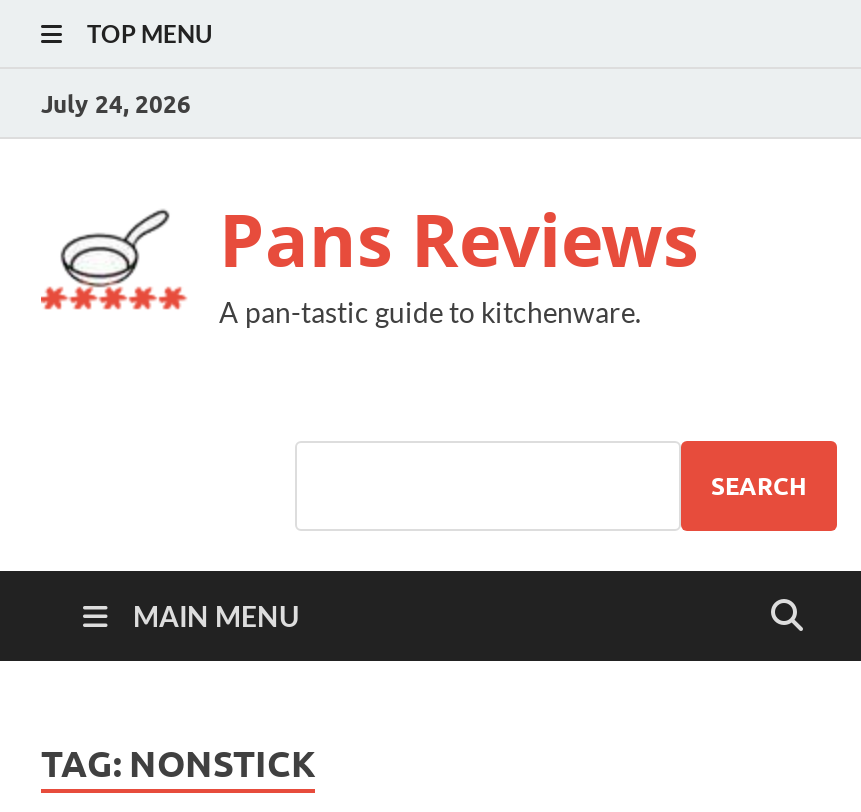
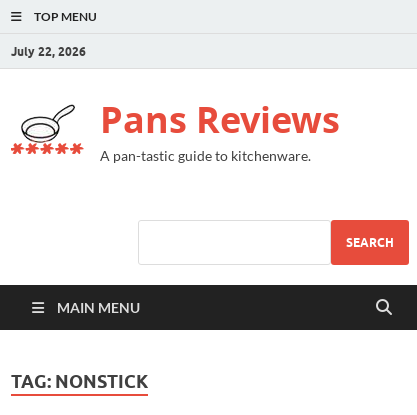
[41,88,191,118] July 24, 2026 -> [11,43,86,58] July 22, 2026

